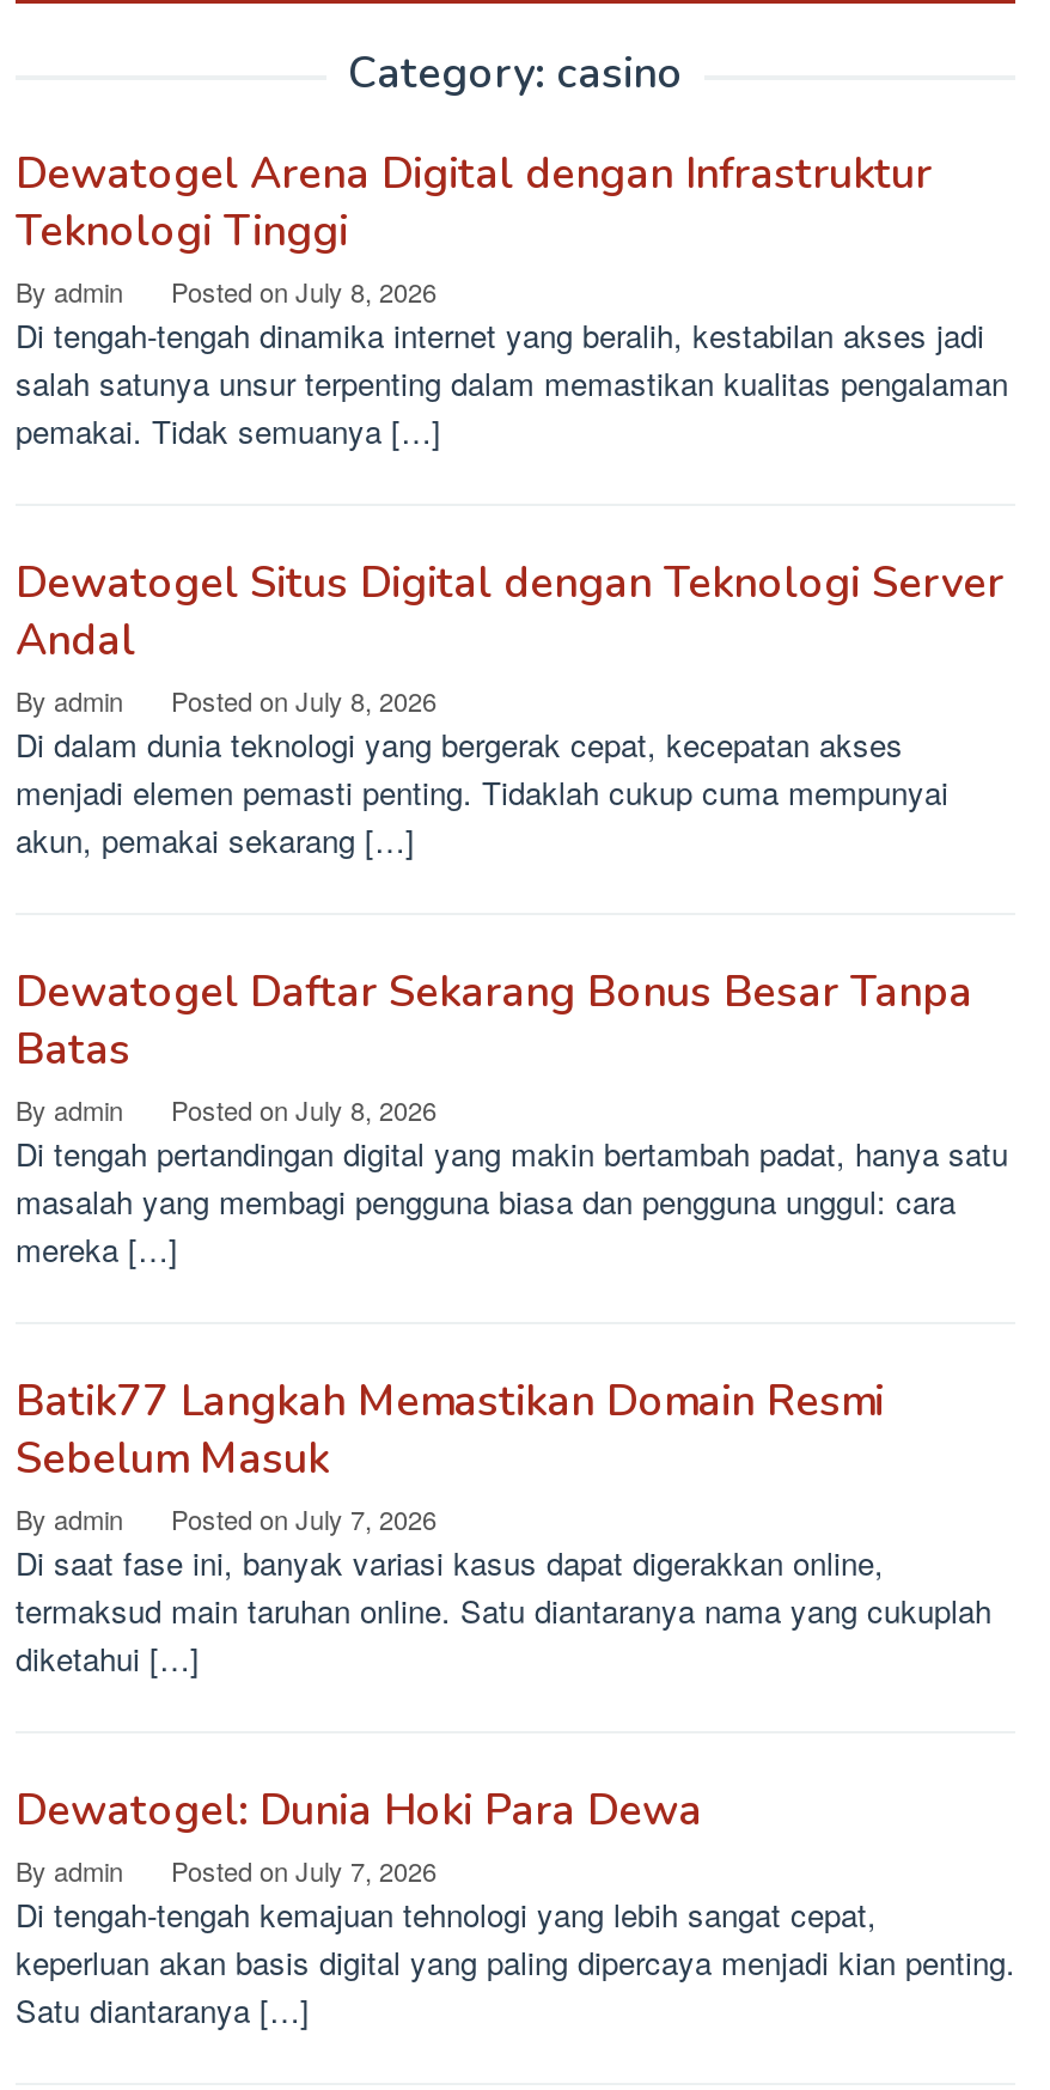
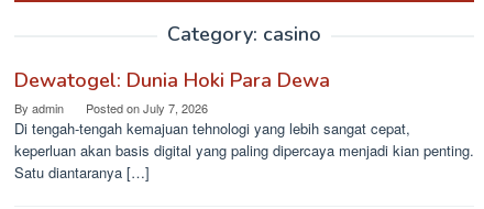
[16,145,1008,1681] Dewatogel Arena Digital dengan Infrastruktur | Teknologi Tinggi | By admin | Posted on July 8, 2026 | Di tengah-tengah dinamika internet yang beralih, kestabilan akses jadi | salah satunya unsur terpenting dalam memastikan kualitas pengalaman | pemakai. Tidak semuanya […] | Dewatogel Situs Digital dengan Teknologi Server | Andal | By admin | Posted on July 8, 2026 | Di dalam dunia teknologi yang bergerak cepat, kecepatan akses | menjadi elemen pemasti penting. Tidaklah cukup cuma mempunyai | akun, pemakai sekarang […] | Dewatogel Daftar Sekarang Bonus Besar Tanpa | Batas | By admin | Posted on July 8, 2026 | Di tengah pertandingan digital yang makin bertambah padat, hanya satu | masalah yang membagi pengguna biasa dan pengguna unggul: cara | mereka […] | Batik77 Langkah Memastikan Domain Resmi | Sebelum Masuk | By admin | Posted on July 7, 2026 | Di saat fase ini, banyak variasi kasus dapat digerakkan online, | termaksud main taruhan online. Satu diantaranya nama yang cukuplah | diketahui […] -> none

